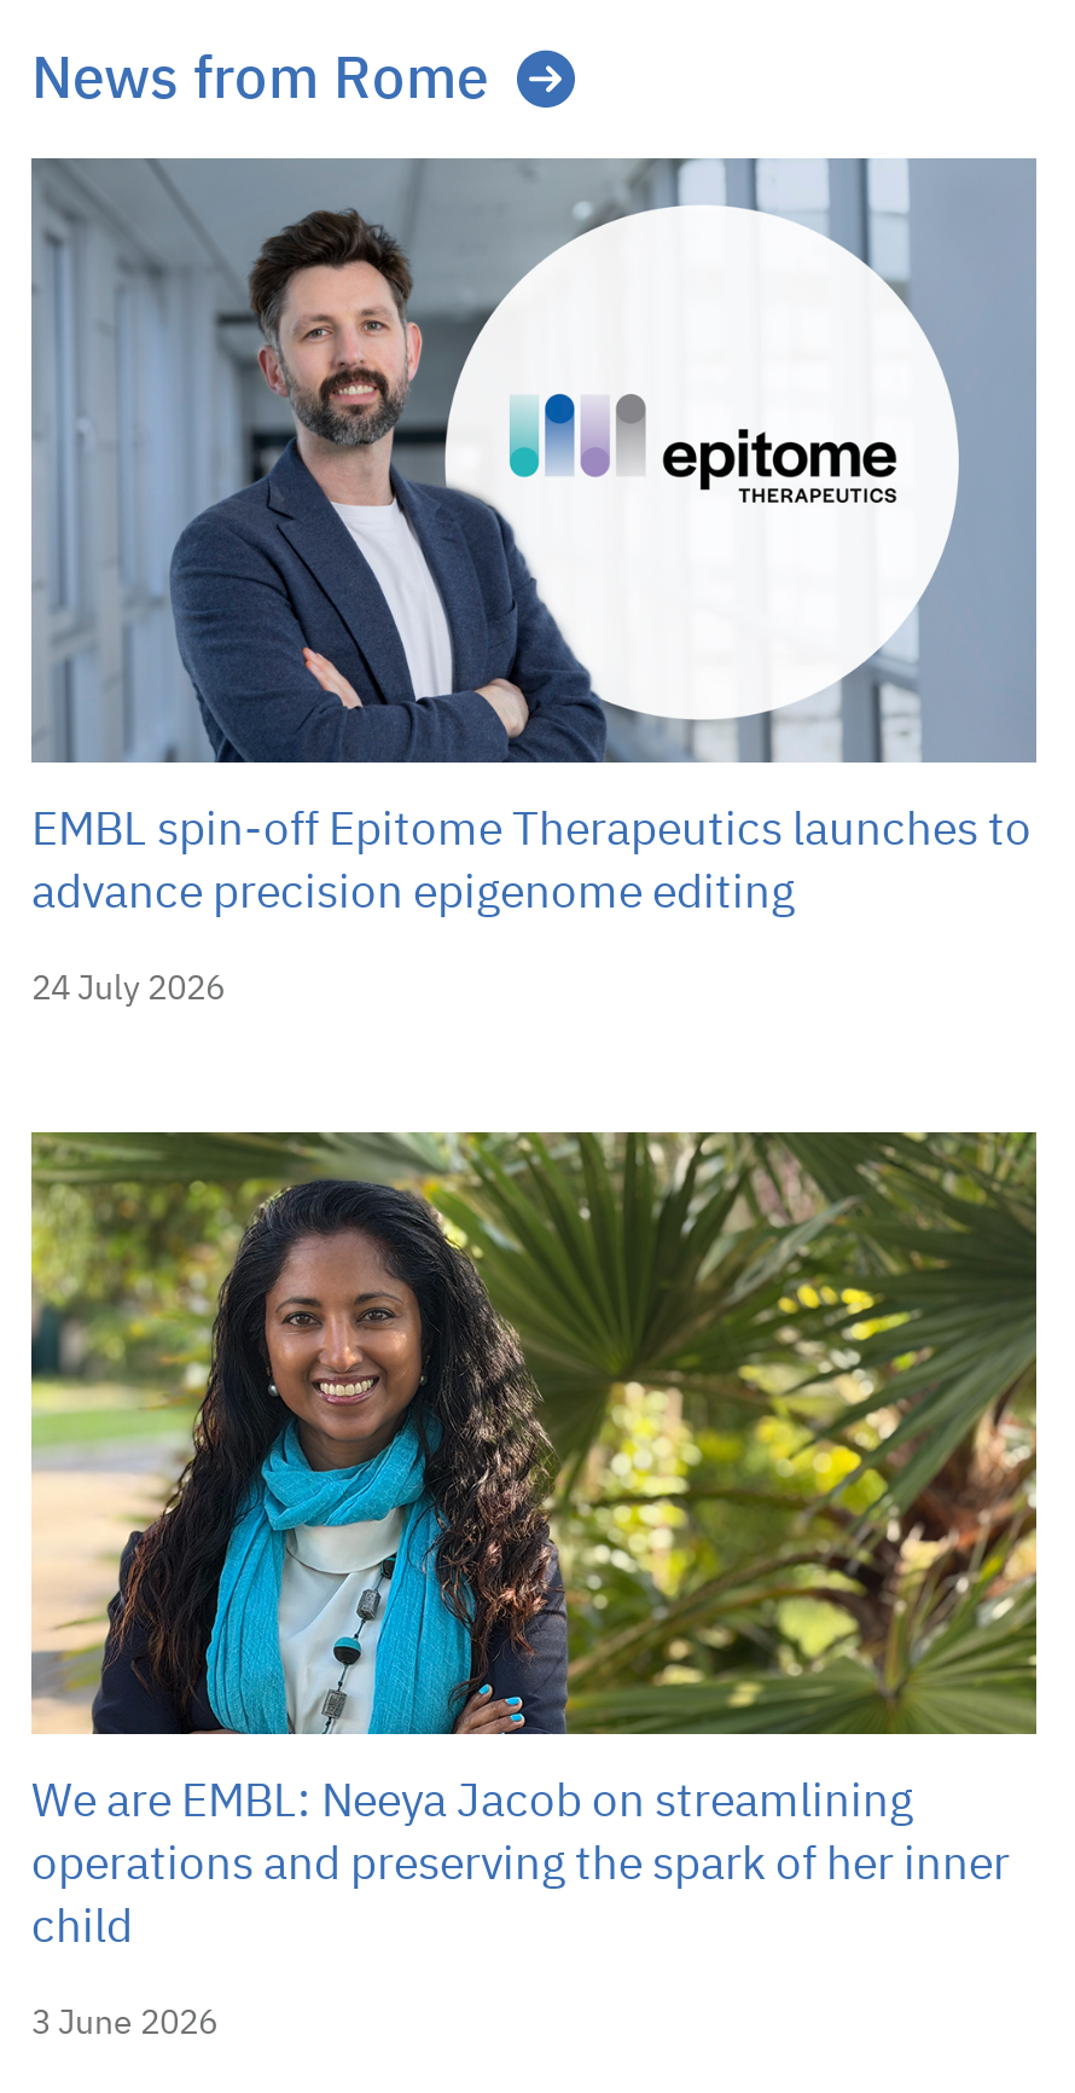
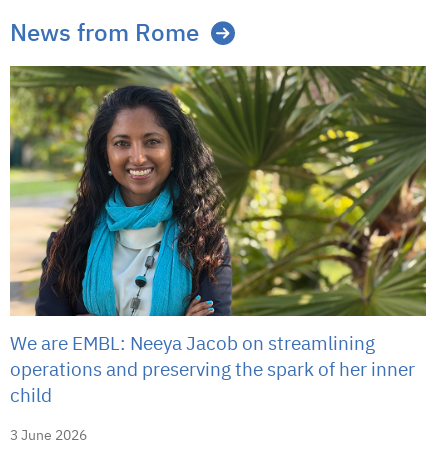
[31,156,1039,916] [image] | EMBL spin-off Epitome Therapeutics launches to | advance precision epigenome editing -> none
[31,972,225,1006] 24 July 2026 -> none

